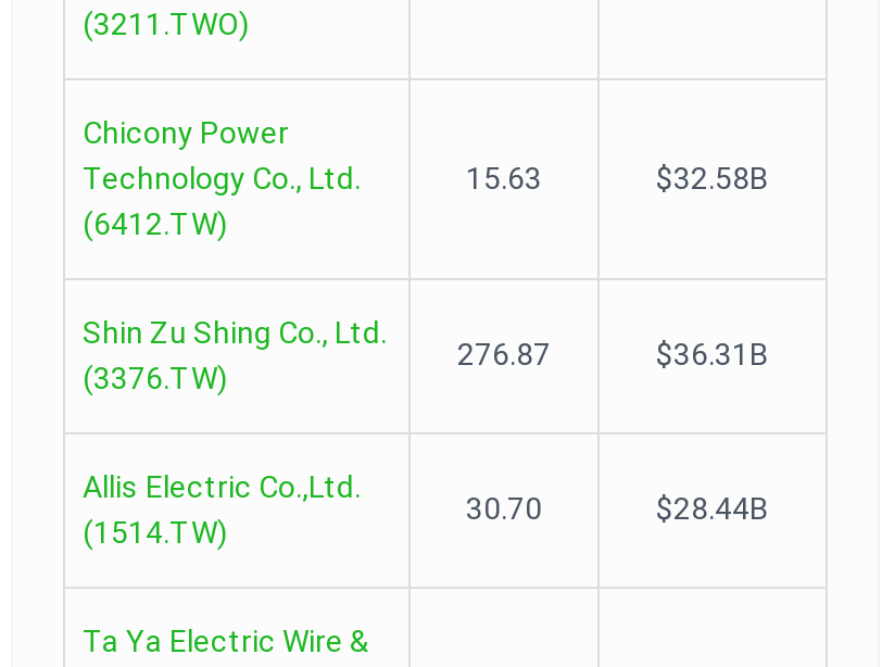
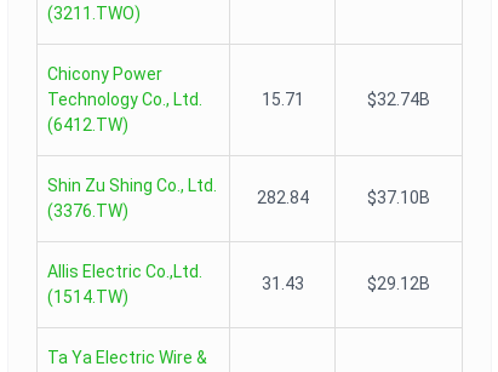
[466,161,769,196] 15.63 | $32.58B -> [261,90,430,109] 15.71 | $32.74B
[457,337,769,372] 276.87 | $36.31B -> [256,188,430,207] 282.84 | $37.10B
[466,491,769,526] 30.70 | $28.44B -> [261,274,430,293] 31.43 | $29.12B

